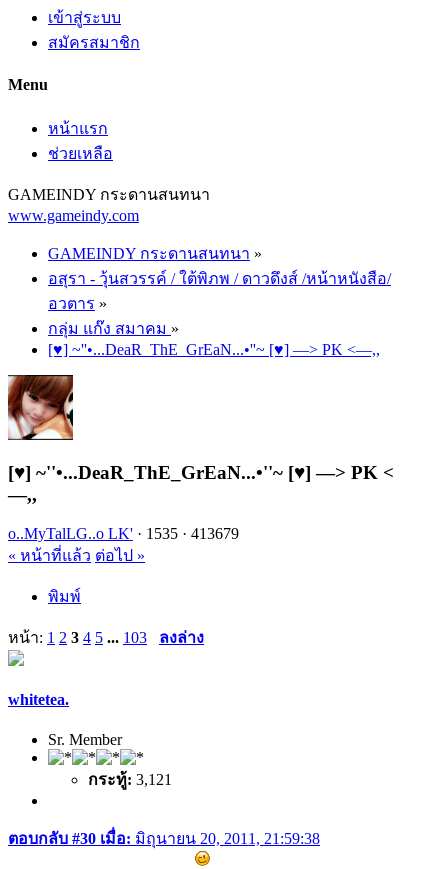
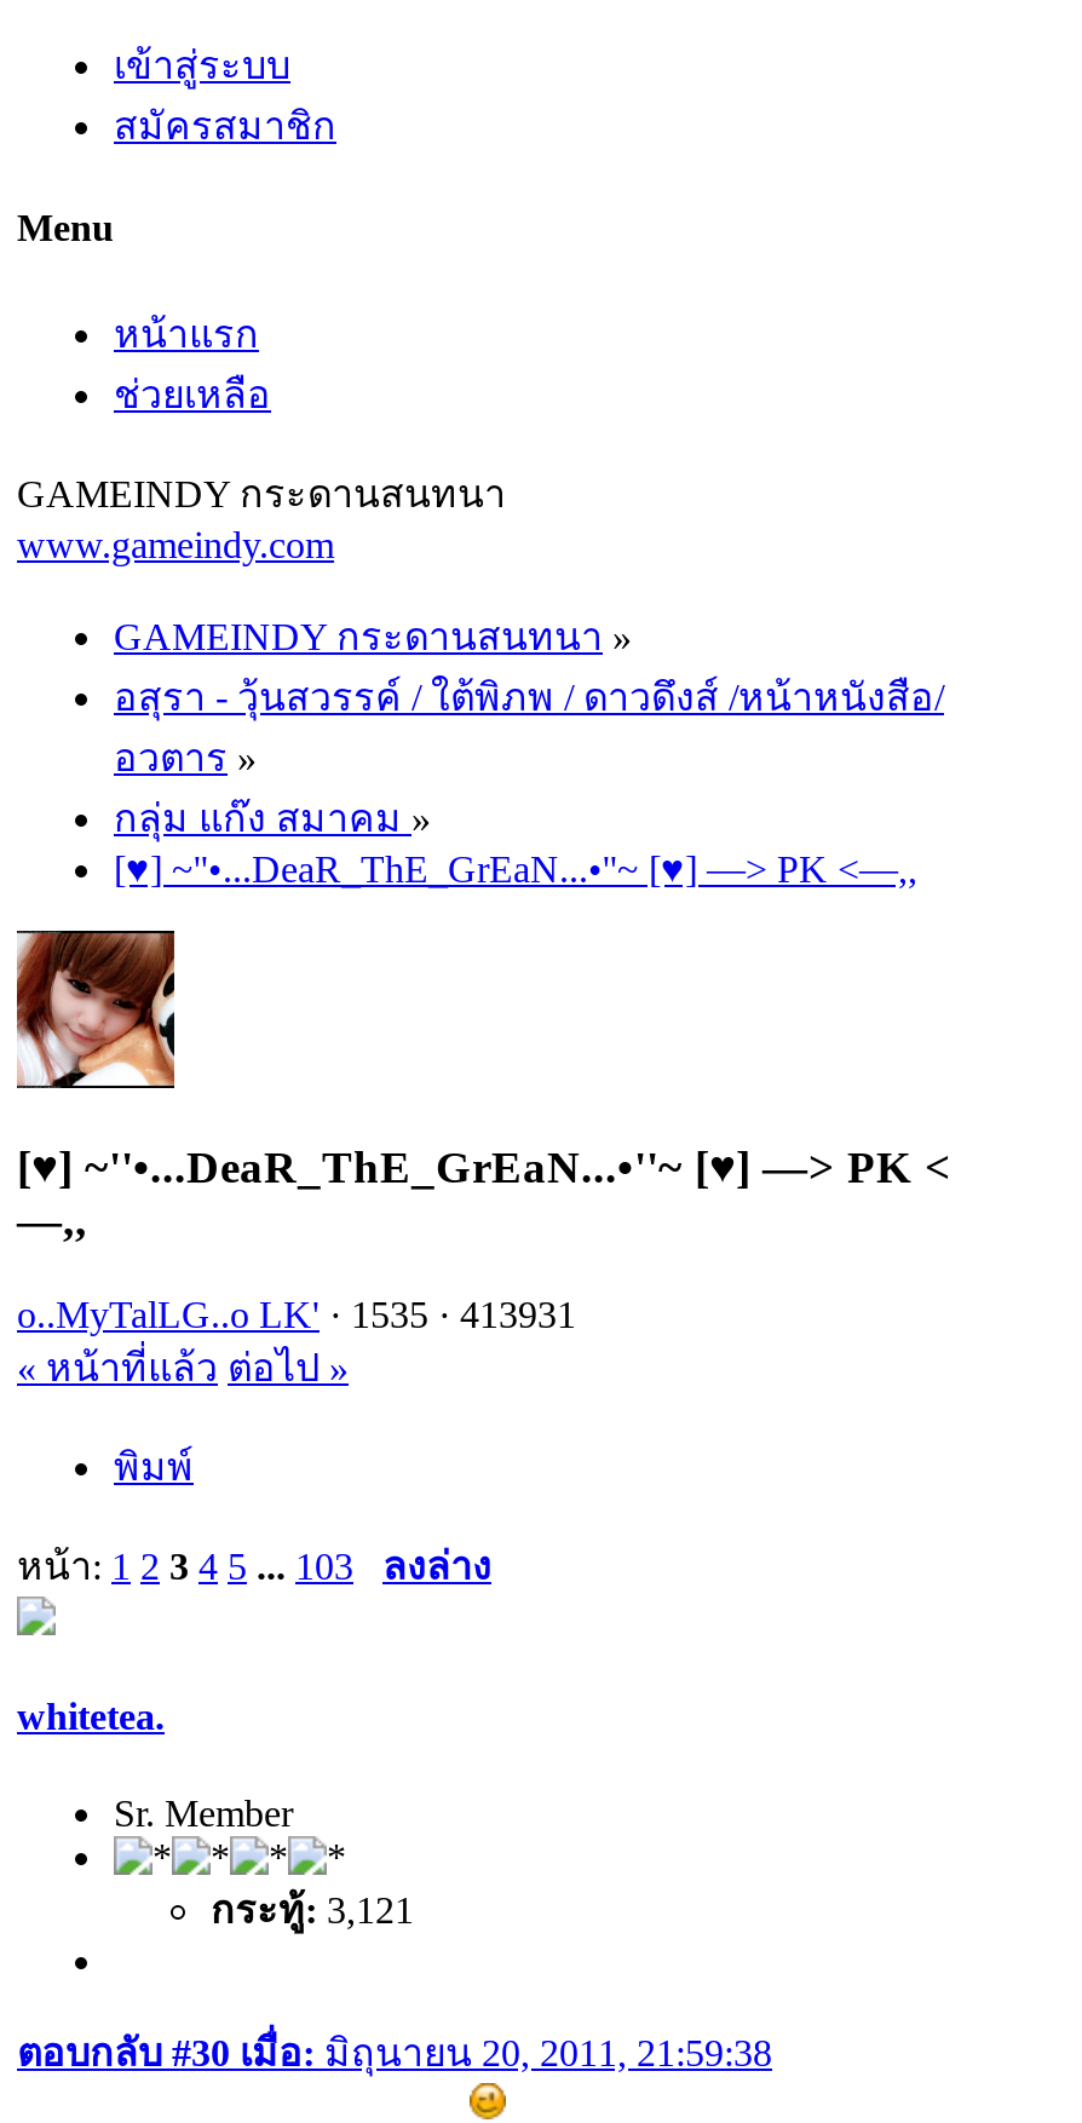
[8,525,239,542] o..MyTalLG..o LK' · 1535 · 413679 -> [17,1294,576,1335] o..MyTalLG..o LK' · 1535 · 413931

